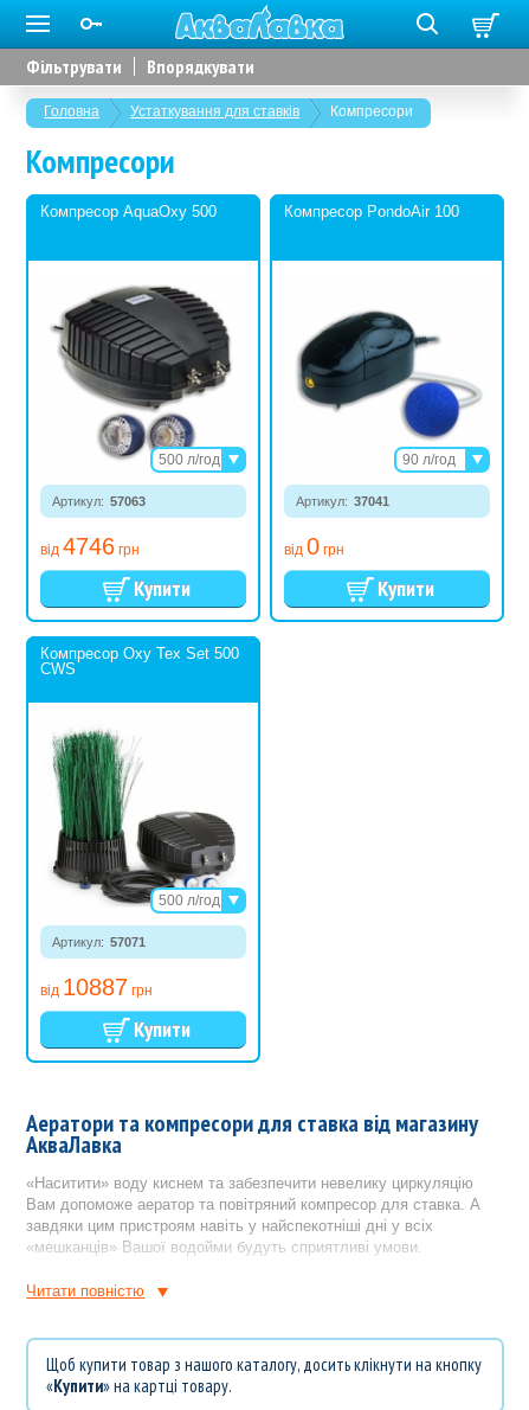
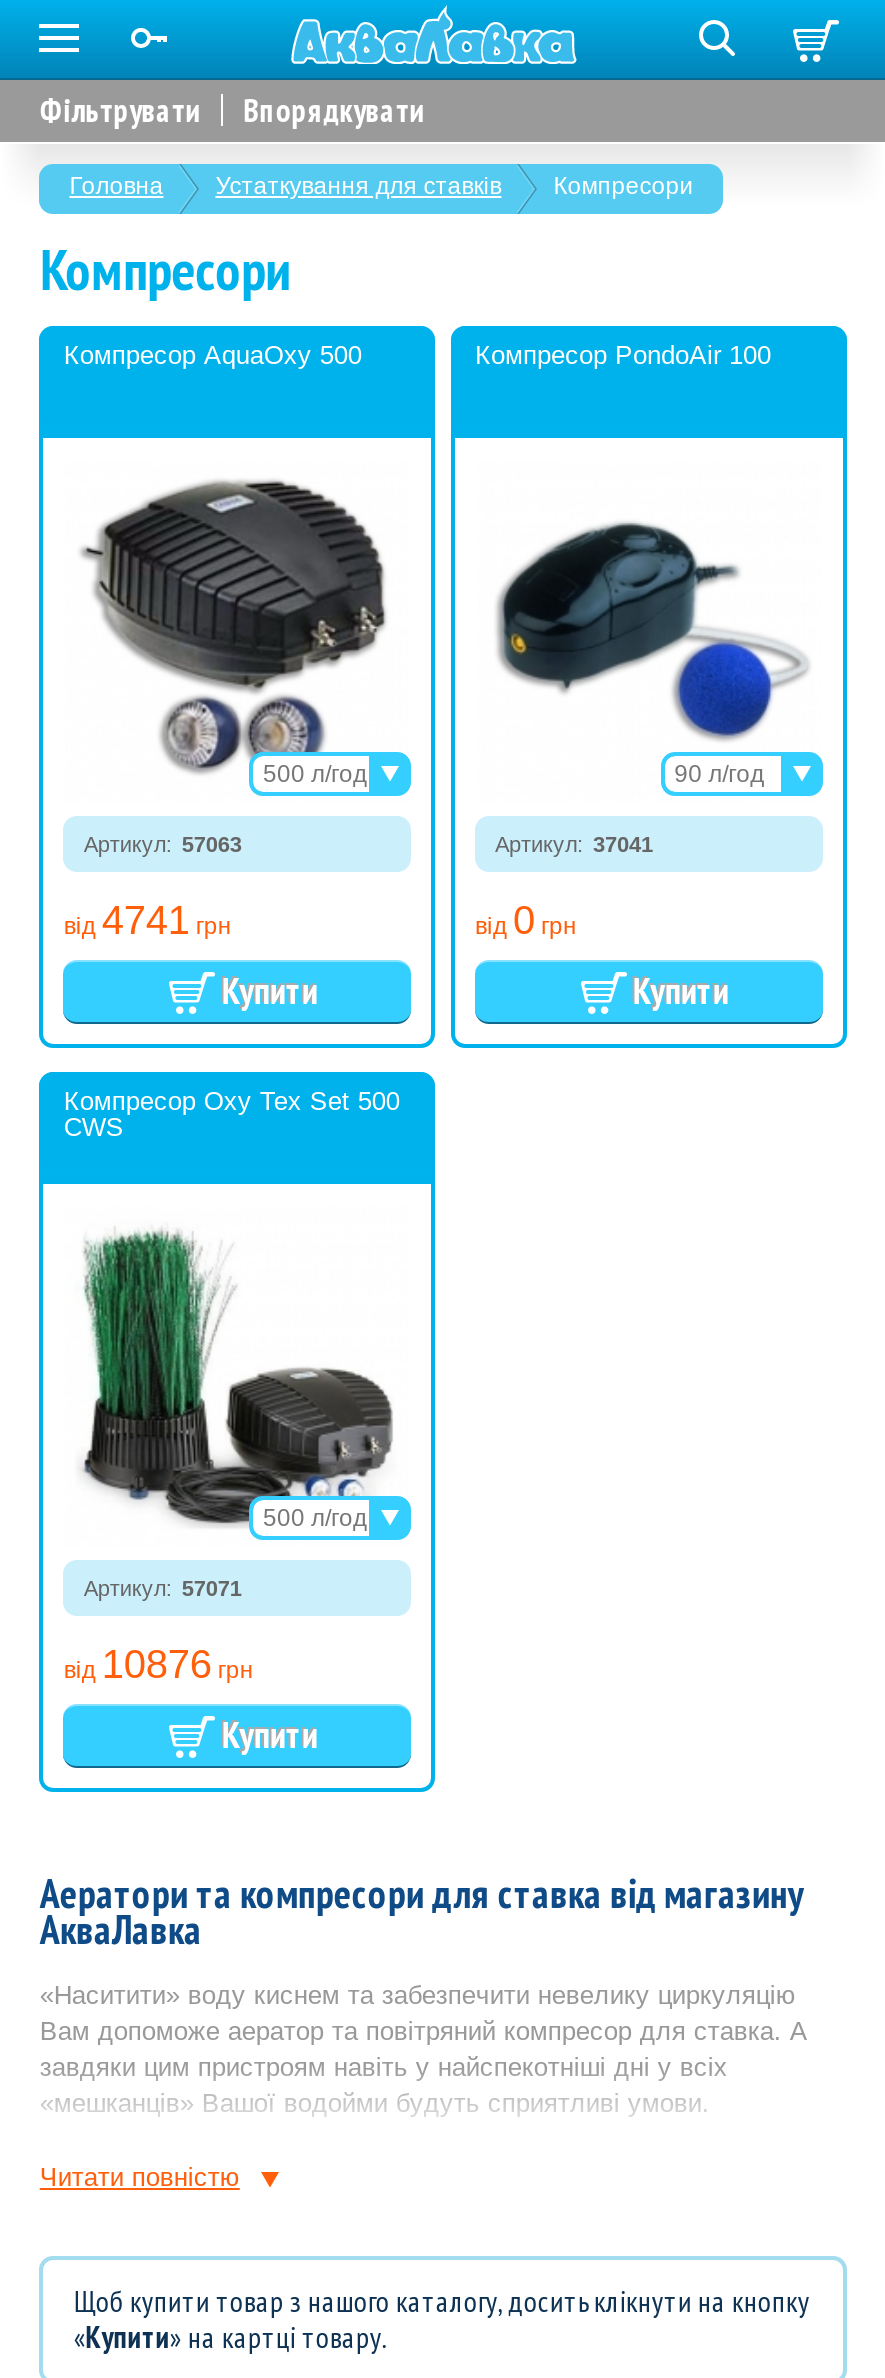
[41,533,140,559] від 4746 грн -> [64,897,232,941] від 4741 грн
[41,974,153,1000] від 10887 грн -> [64,1642,254,1686] від 10876 грн

